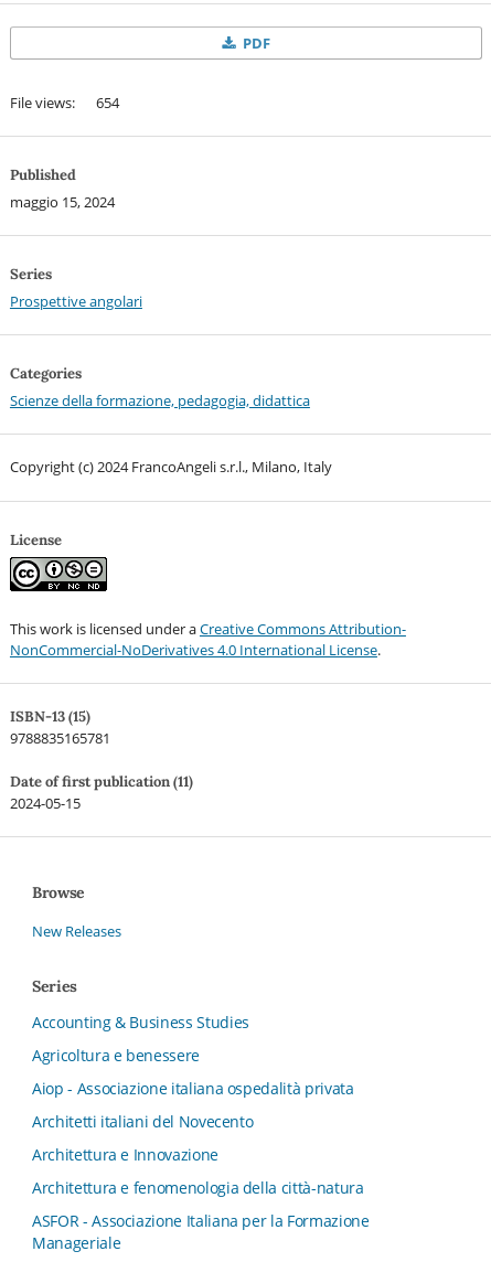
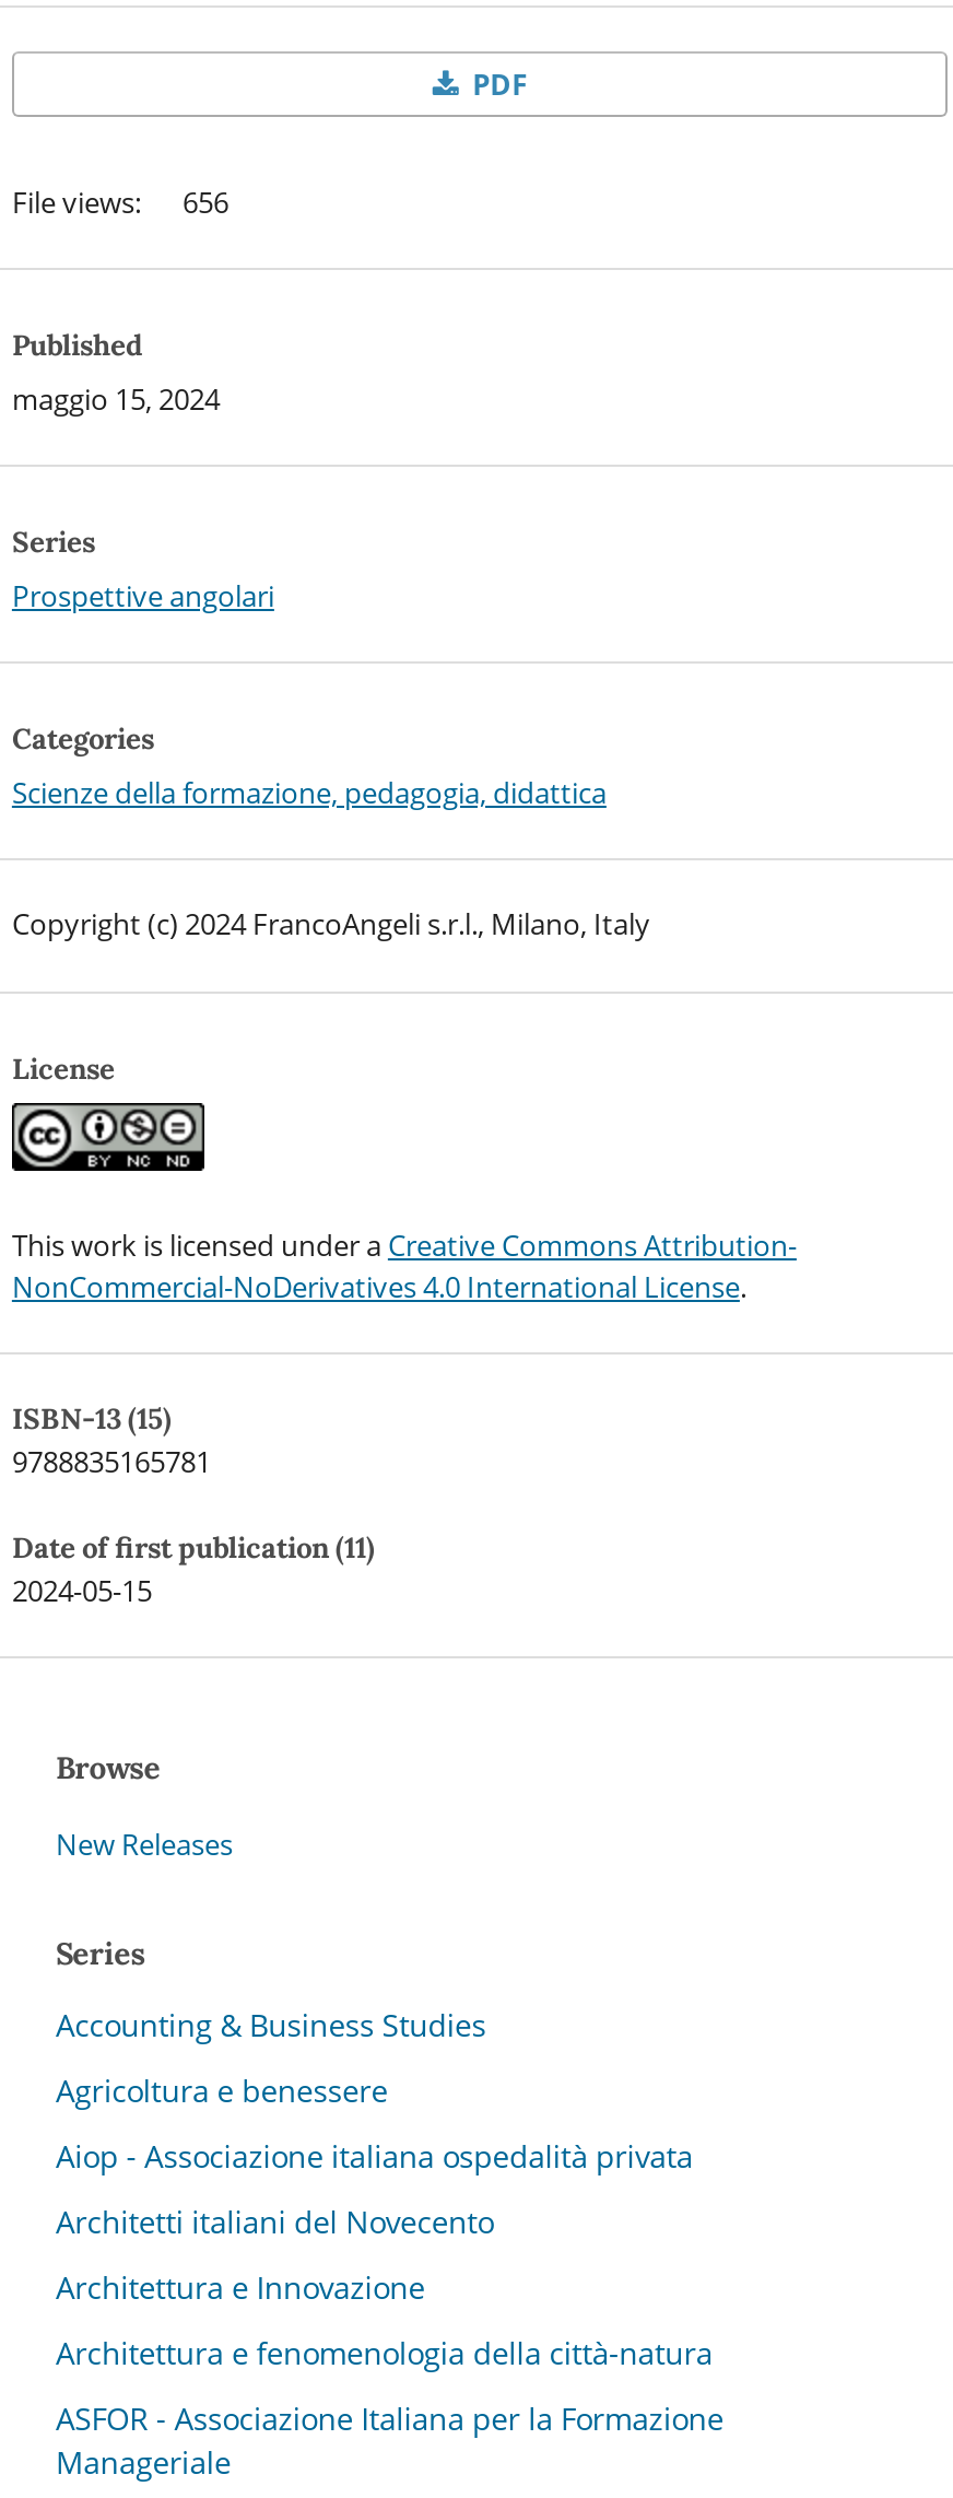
[10,93,119,113] File views: 654 -> [12,183,228,223] File views: 656

